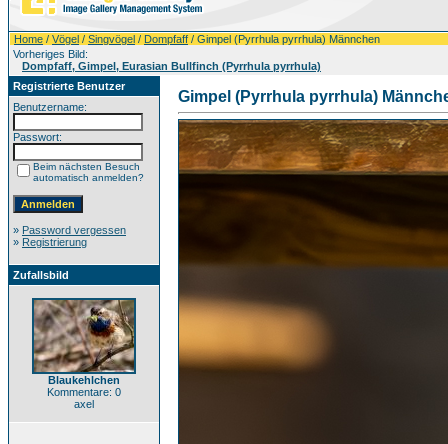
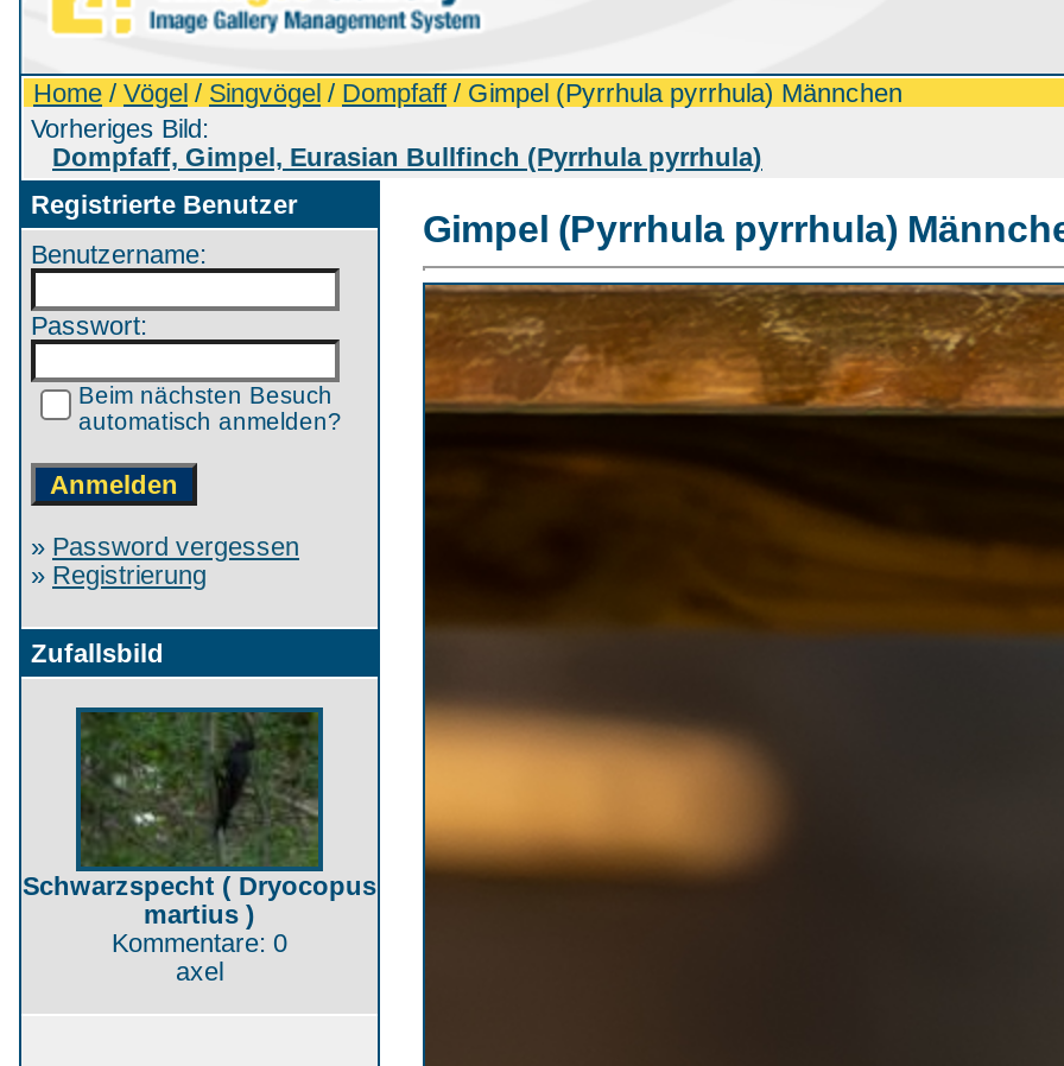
[34,300,134,386] [image] | Blaukehlchen -> [23,710,376,928] [image] | Schwarzspecht ( Dryocopus | martius )

